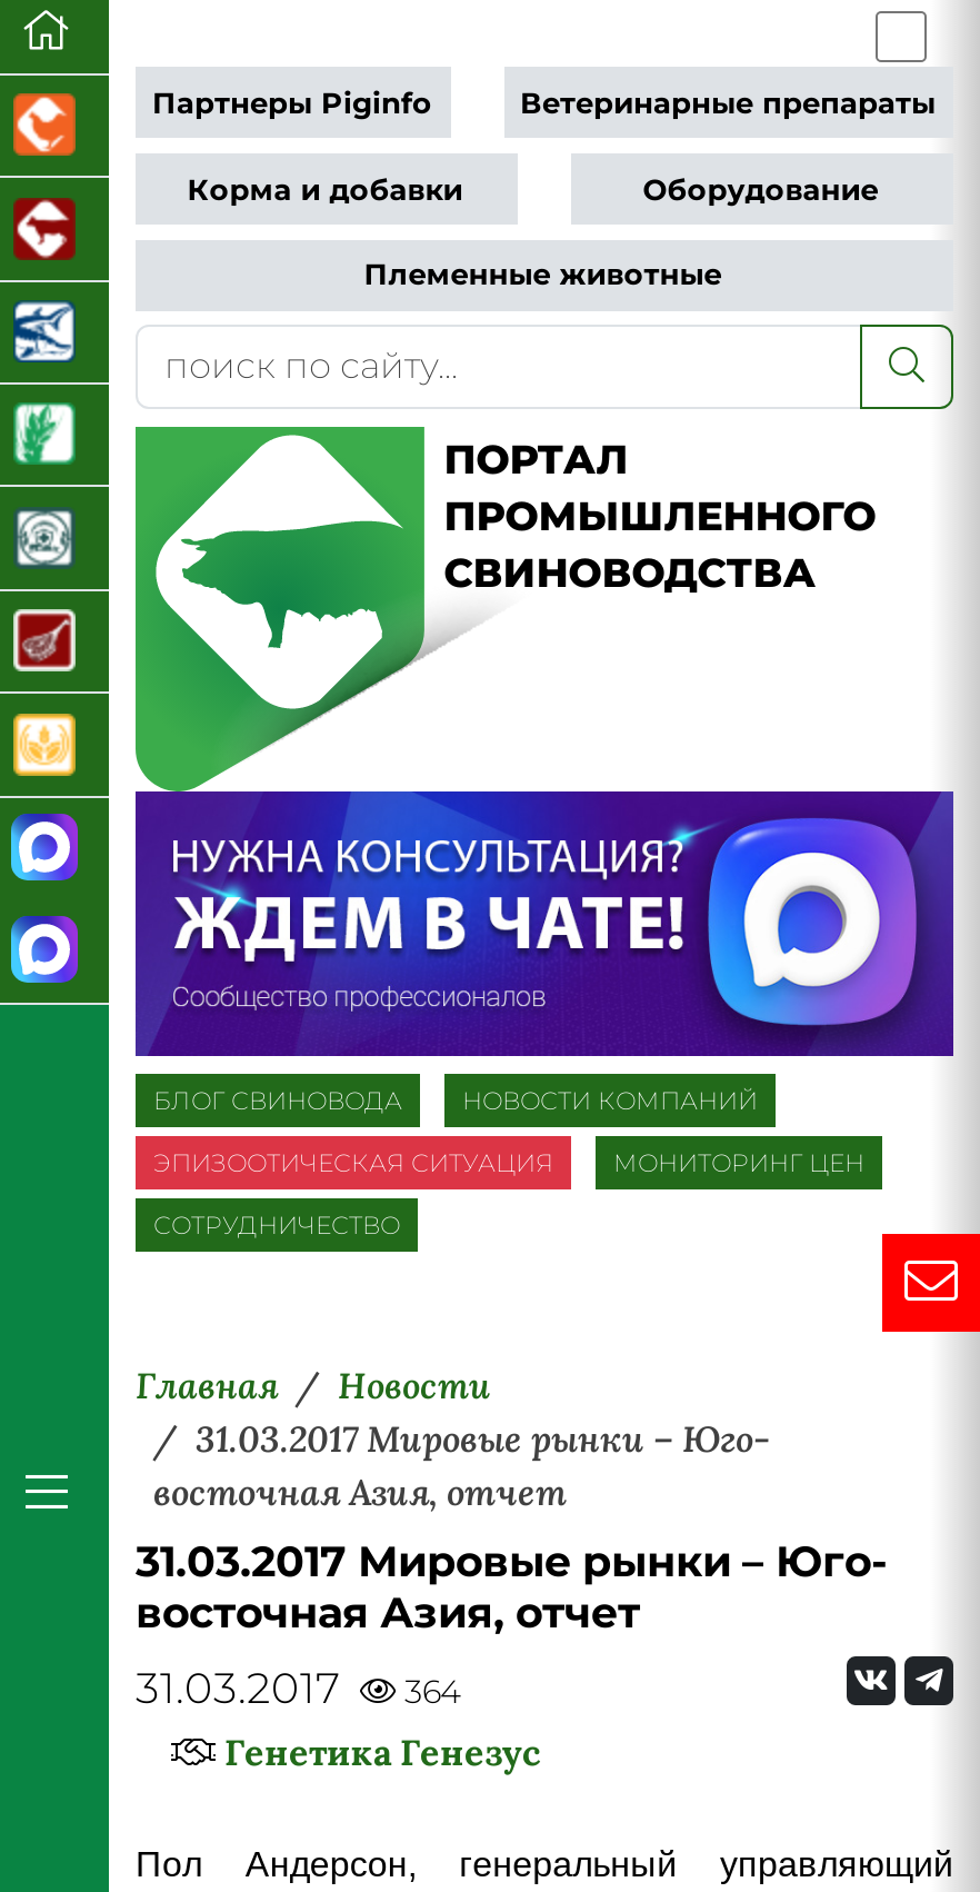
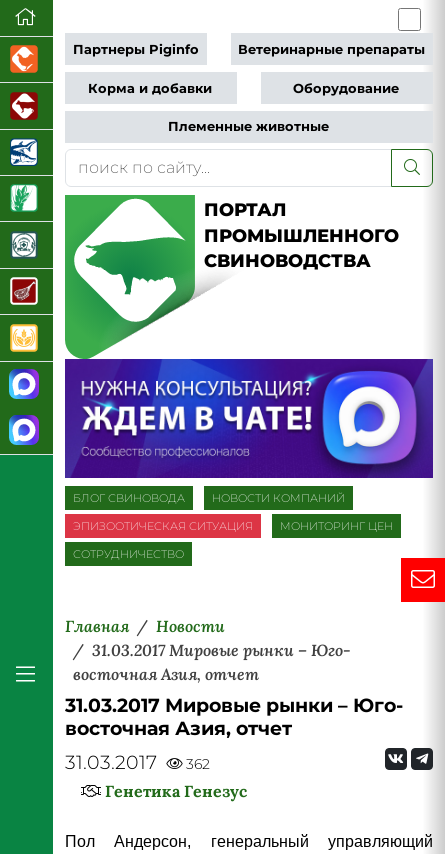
[136,1660,460,1713] 31.03.2017 364 -> [65,749,210,773] 31.03.2017 362

